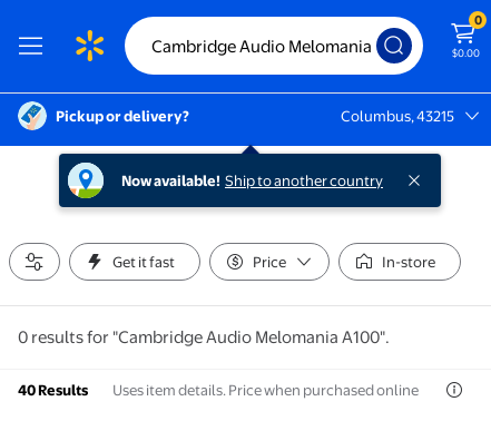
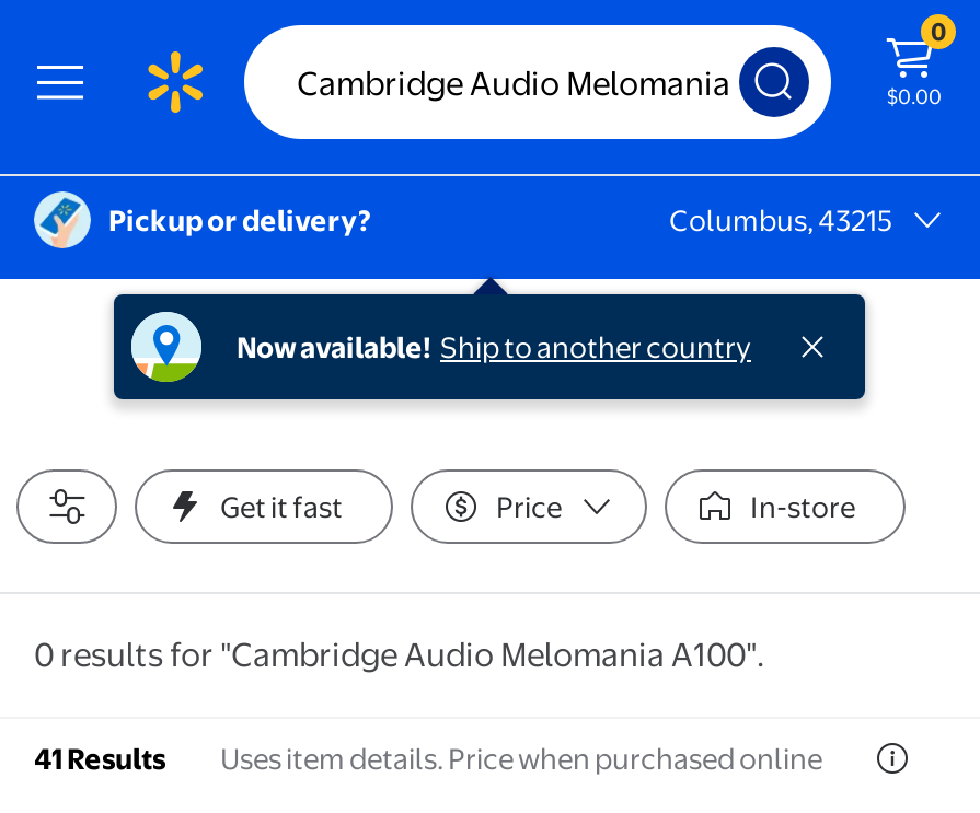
[18,380,419,399] 40 Results Uses item details. Price when purchased online -> [34,740,822,776] 41 Results Uses item details. Price when purchased online

